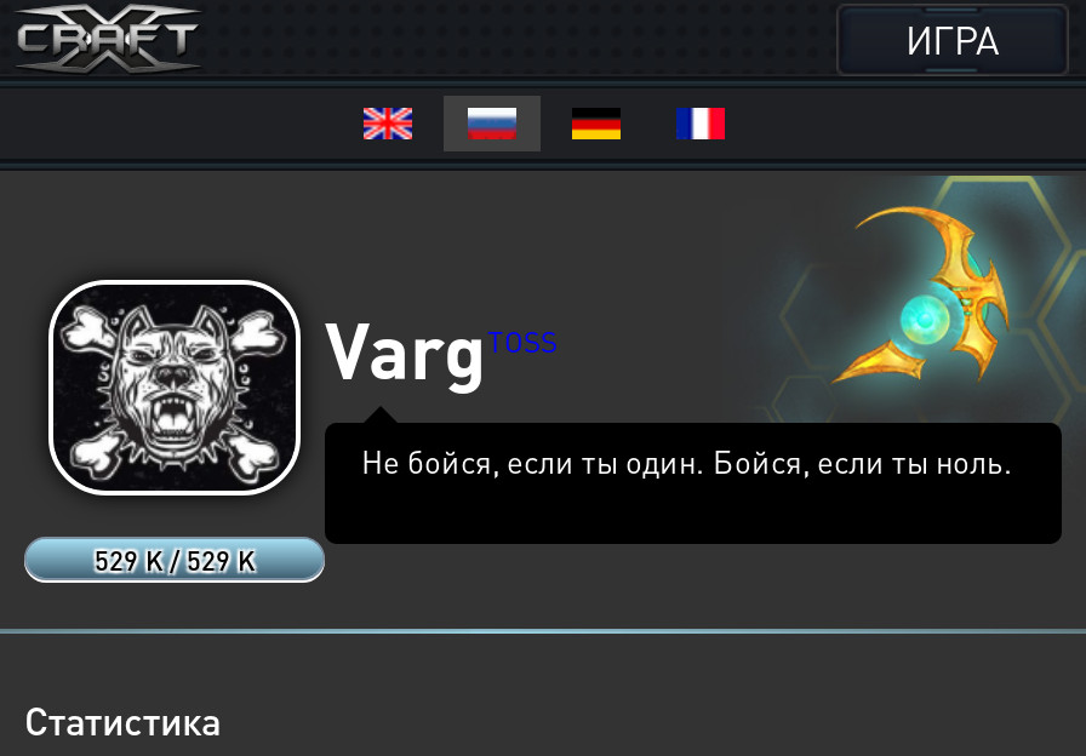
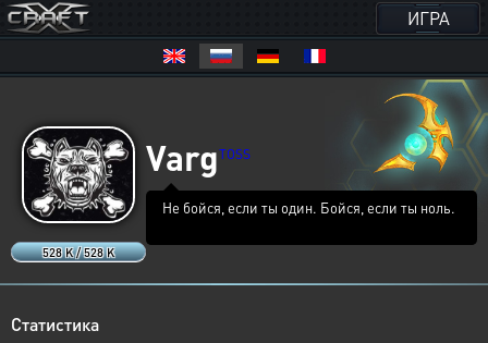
[95,544,255,578] 529 K / 529 K -> [42,245,114,260] 528 K / 528 K

